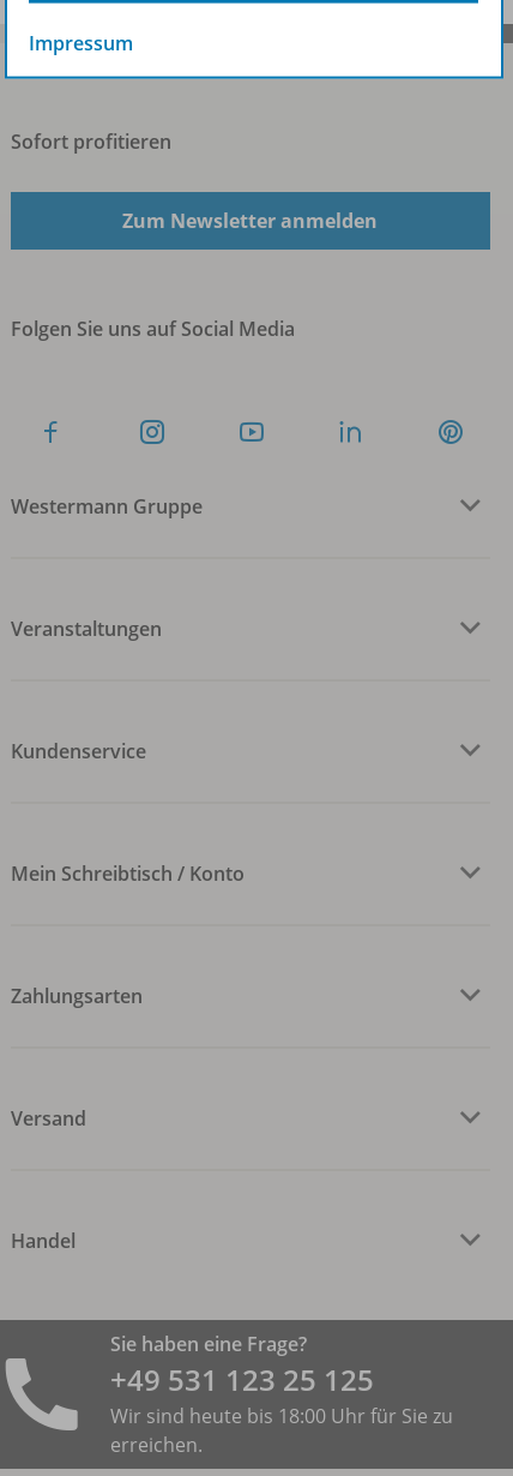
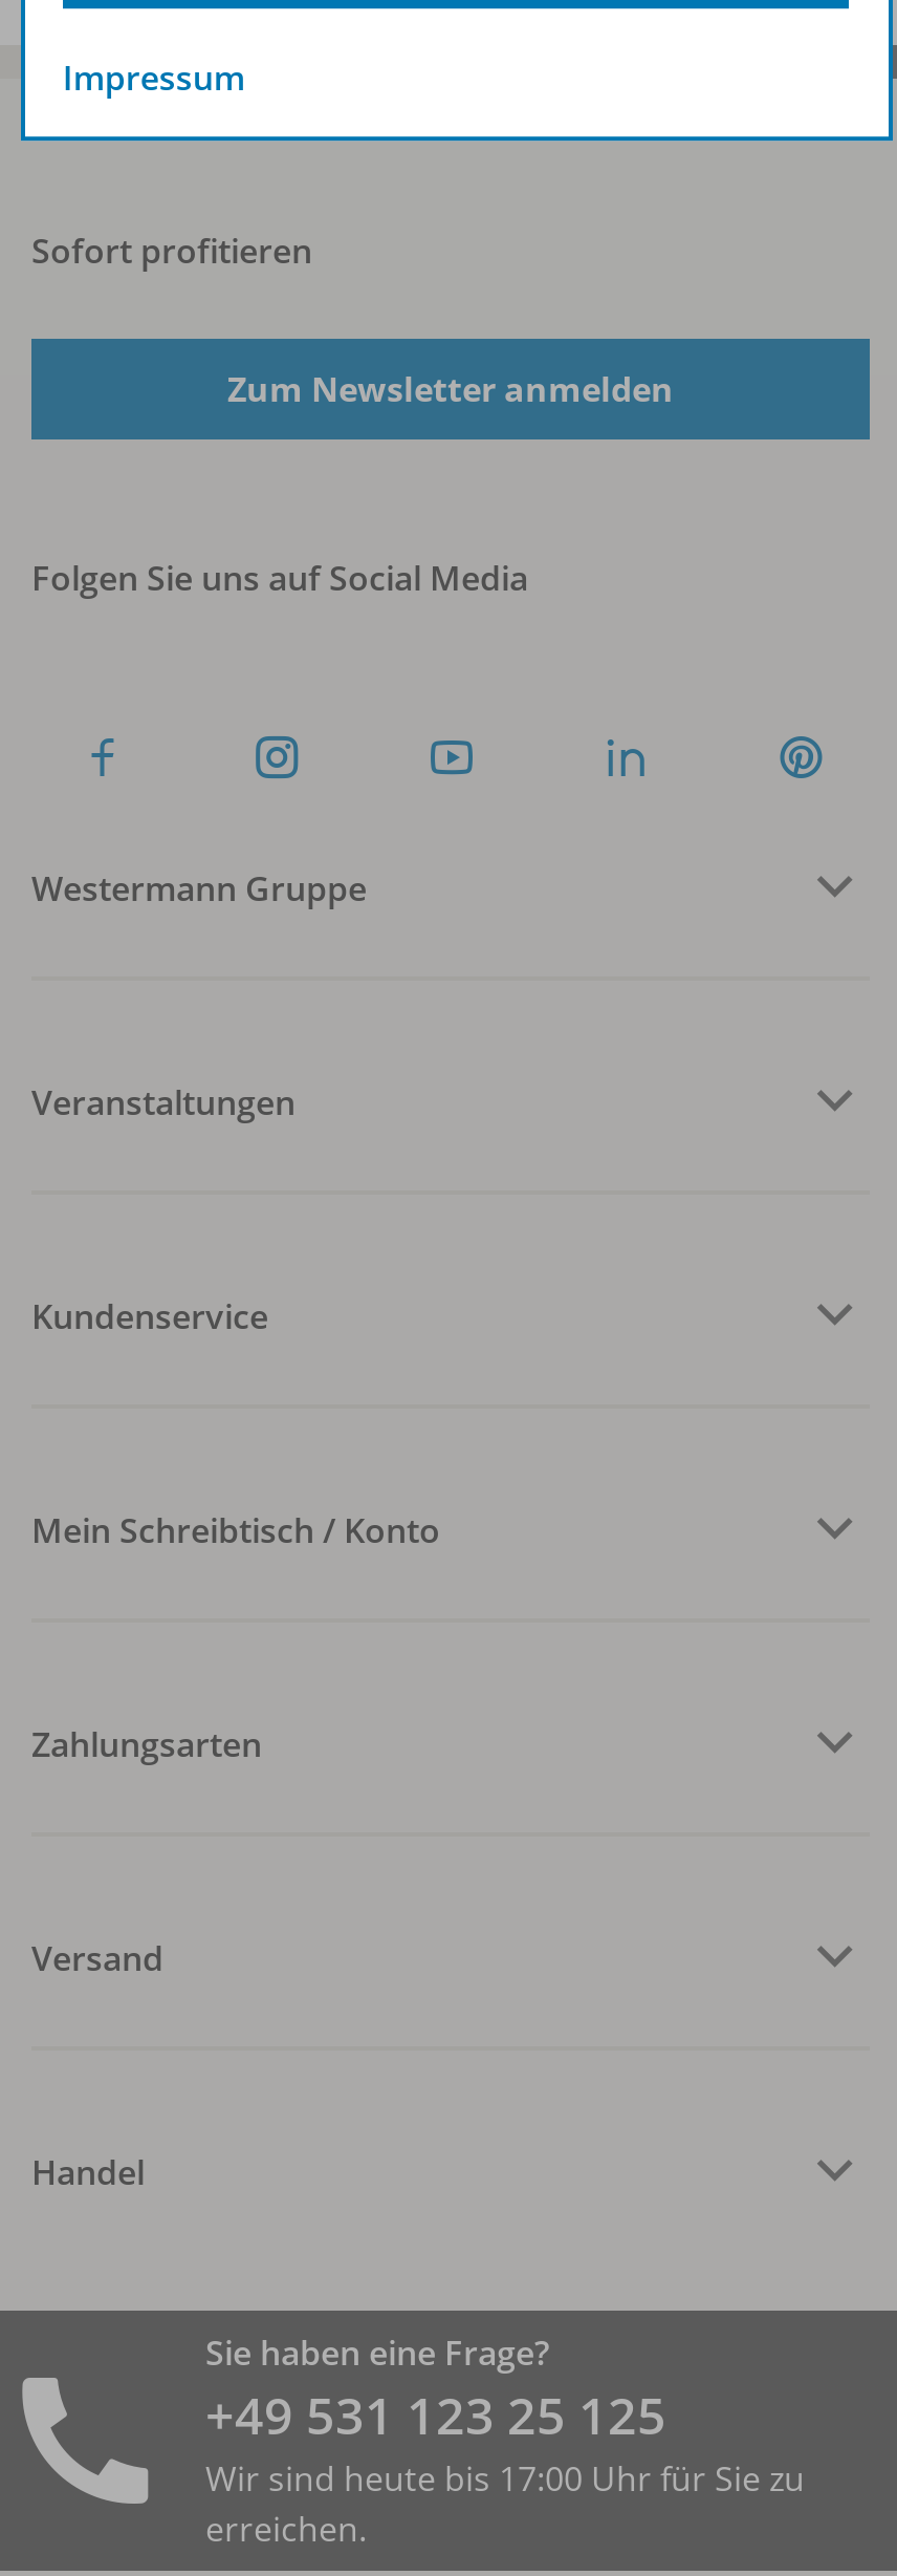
[110,1402,453,1429] Wir sind heute bis 18:00 Uhr für Sie zu -> [205,2455,805,2501] Wir sind heute bis 17:00 Uhr für Sie zu

